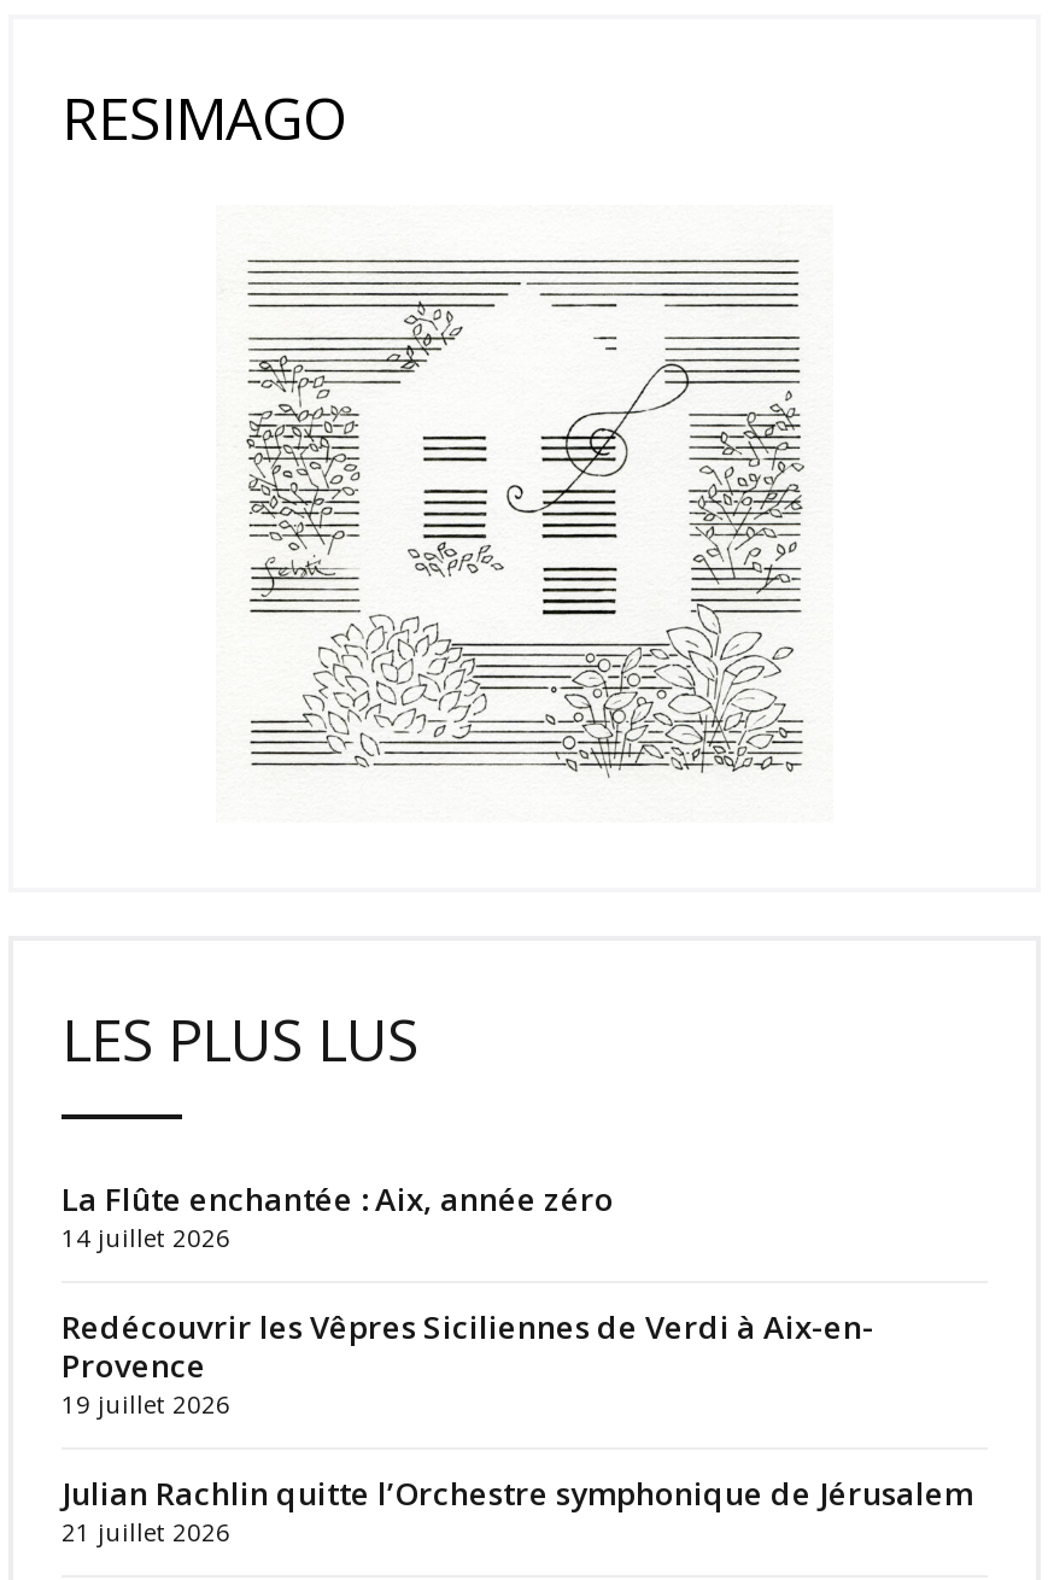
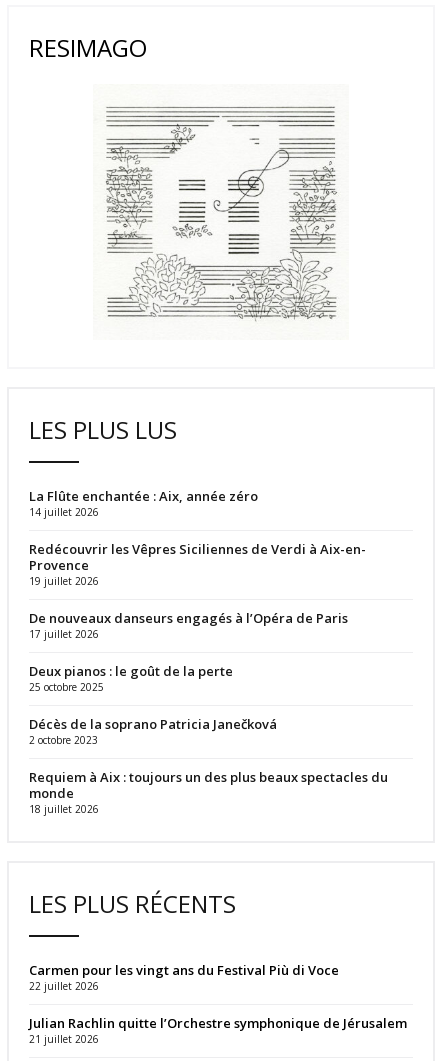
none -> [29,609,388,993] De nouveaux danseurs engagés à l’Opéra de Paris | 17 juillet 2026 | Deux pianos : le goût de la perte | 25 octobre 2025 | Décès de la soprano Patricia Janečková | 2 octobre 2023 | Requiem à Aix : toujours un des plus beaux spectacles du | monde | 18 juillet 2026 | LES PLUS RÉCENTS | Carmen pour les vingt ans du Festival Più di Voce | 22 juillet 2026

